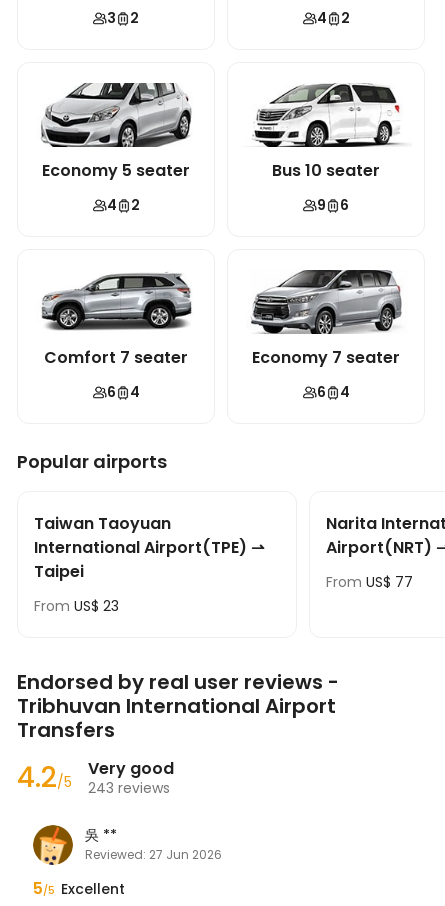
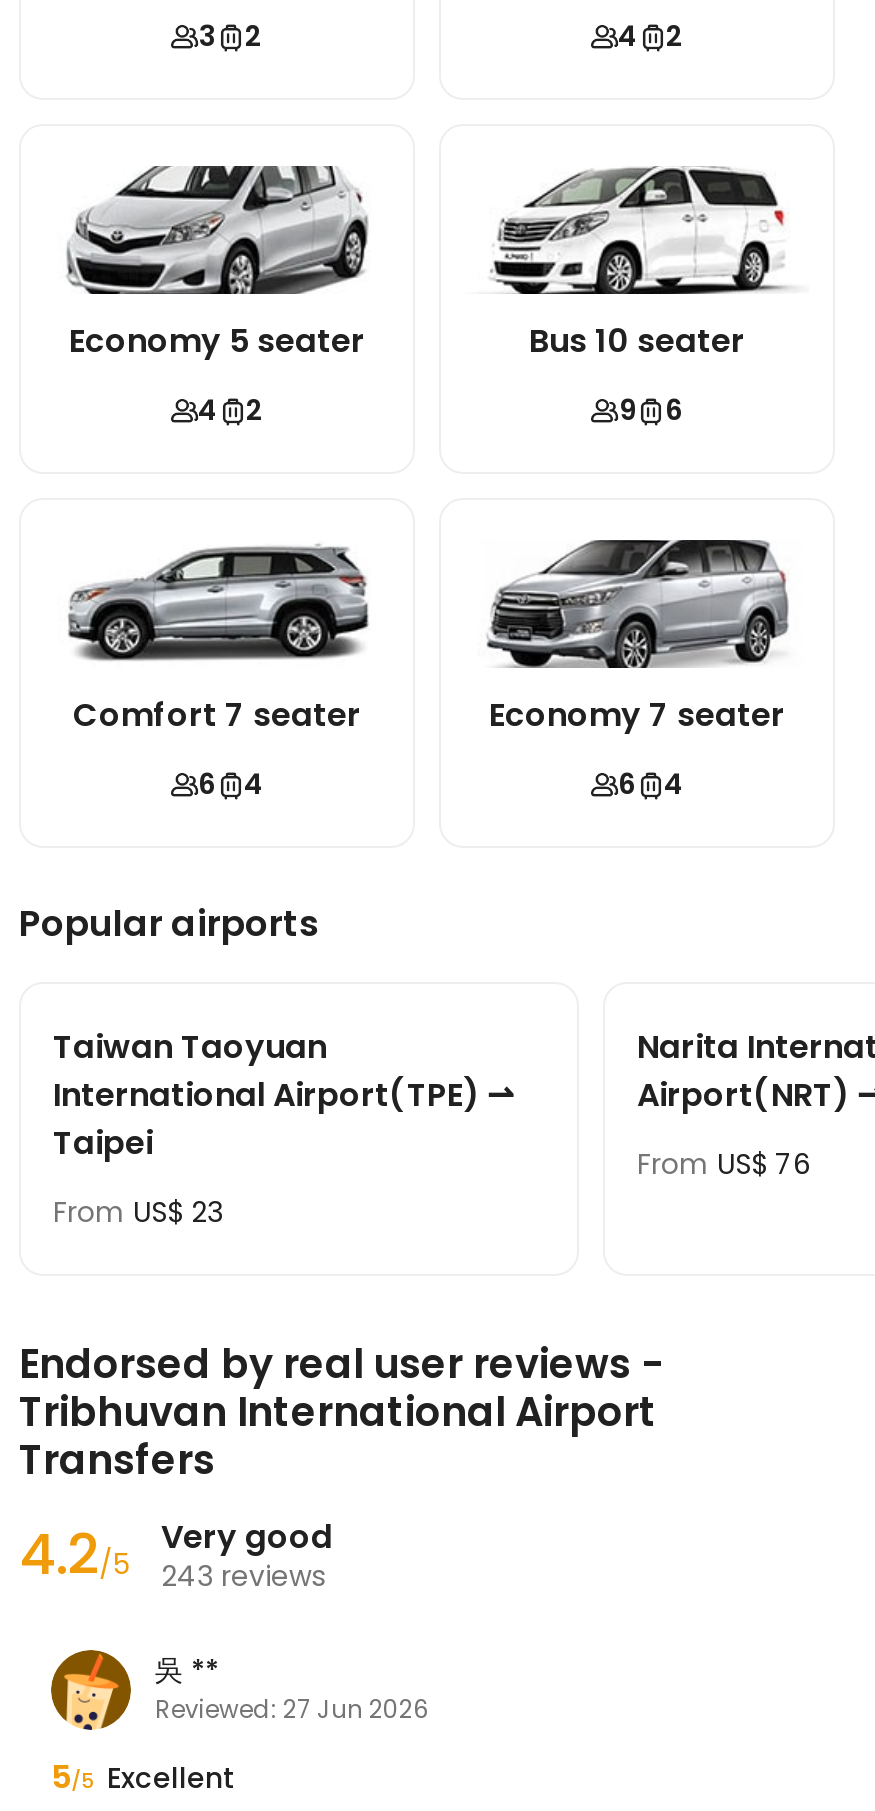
[326,572,413,592] From US$ 77 -> [637,1144,811,1184] From US$ 76

